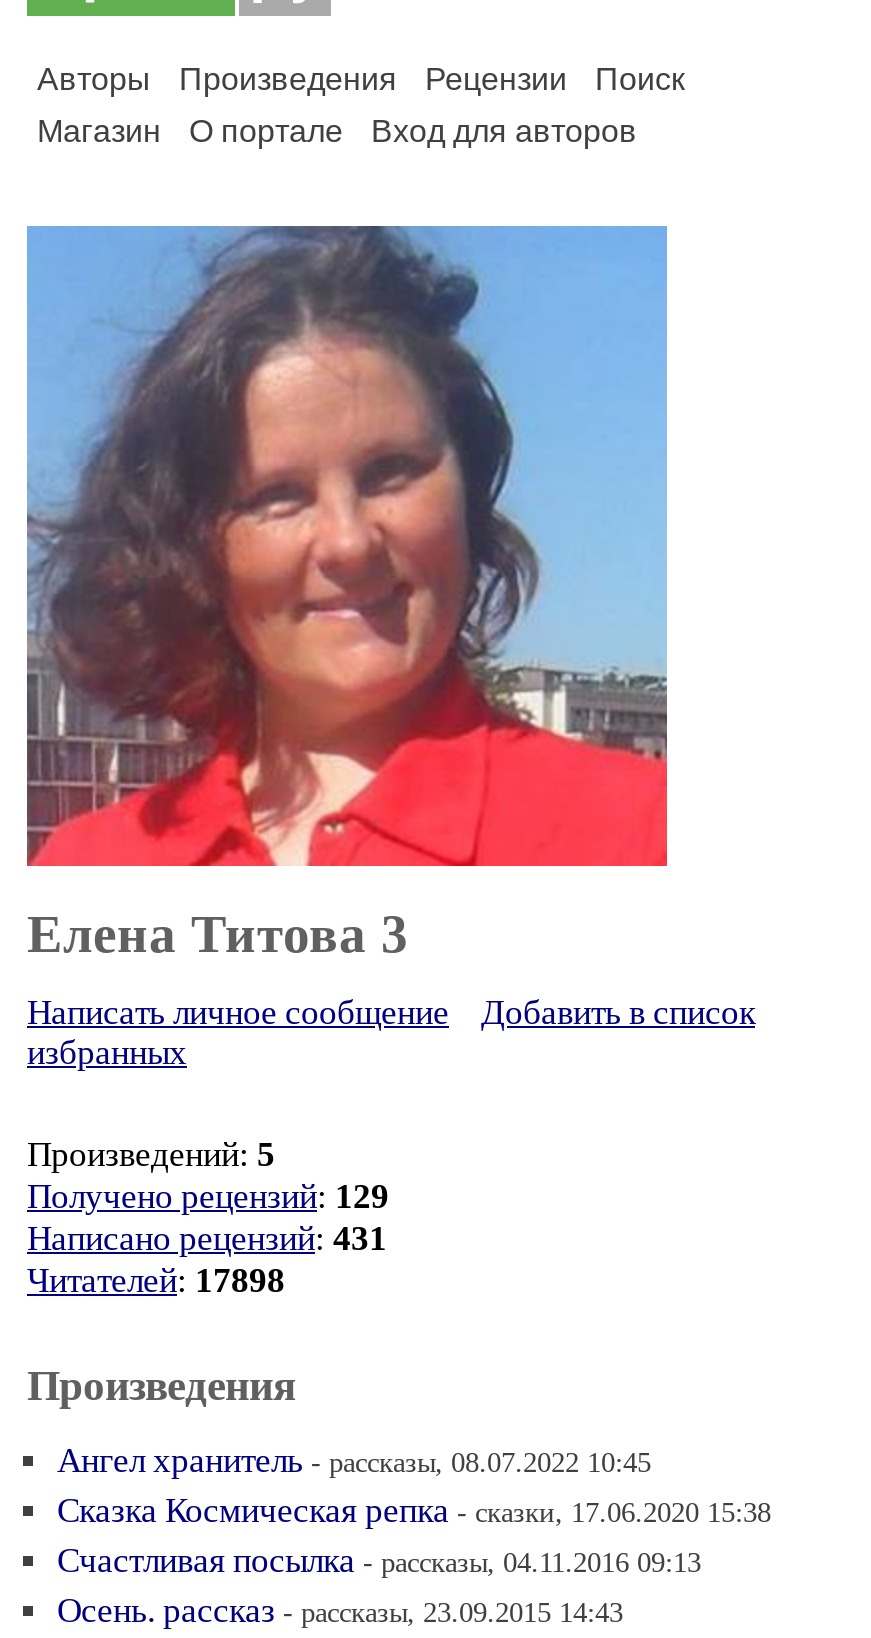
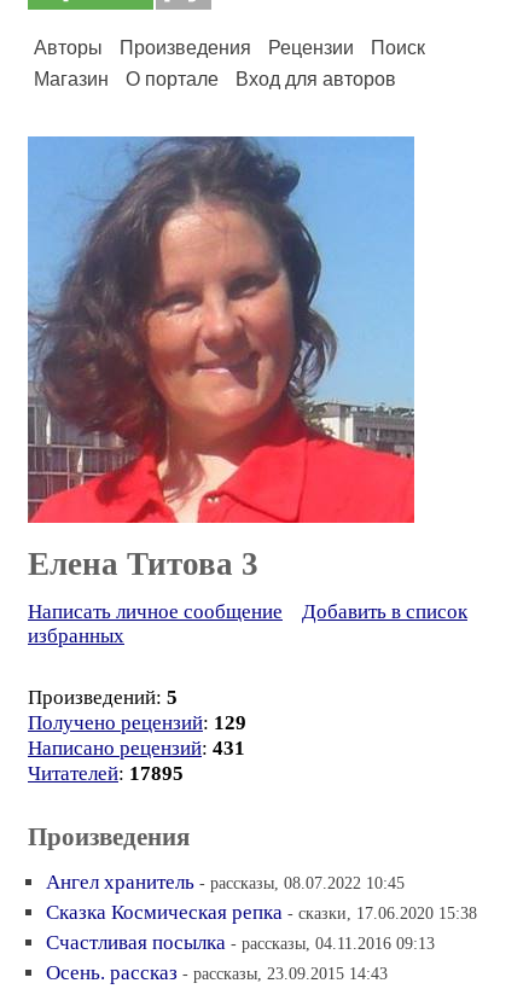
[27,1262,285,1300] Читателей: 17898 -> [28,762,184,785] Читателей: 17895

